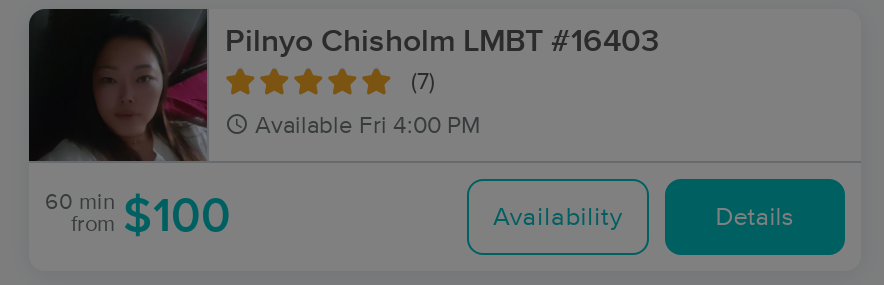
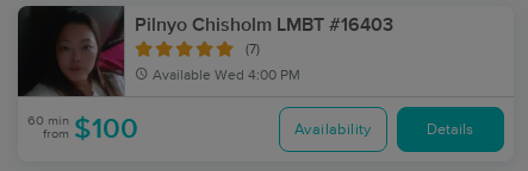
[255,115,481,139] Available Fri 4:00 PM -> [153,69,300,83] Available Wed 4:00 PM

